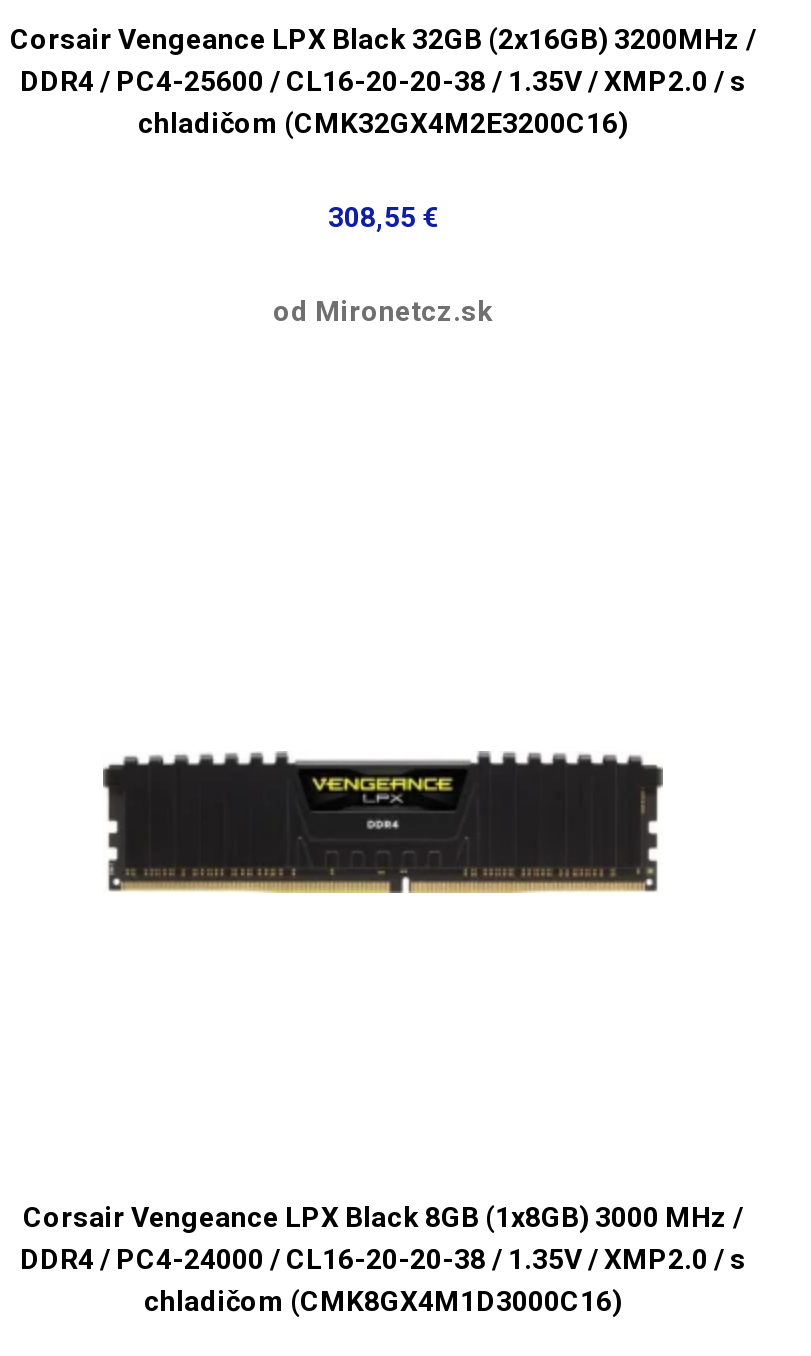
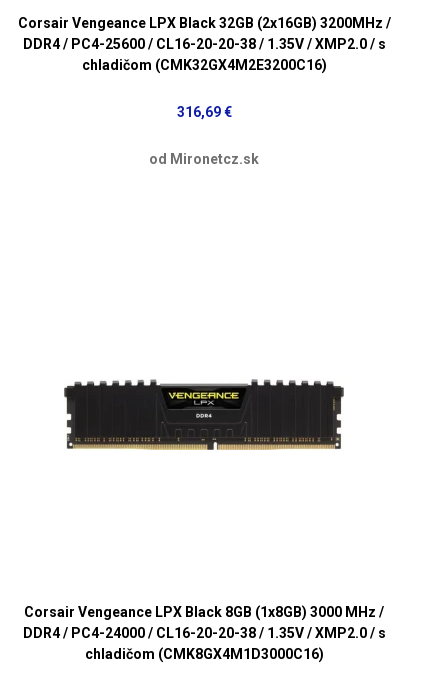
[328,201,438,233] 308,55 € -> [176,104,231,120] 316,69 €

